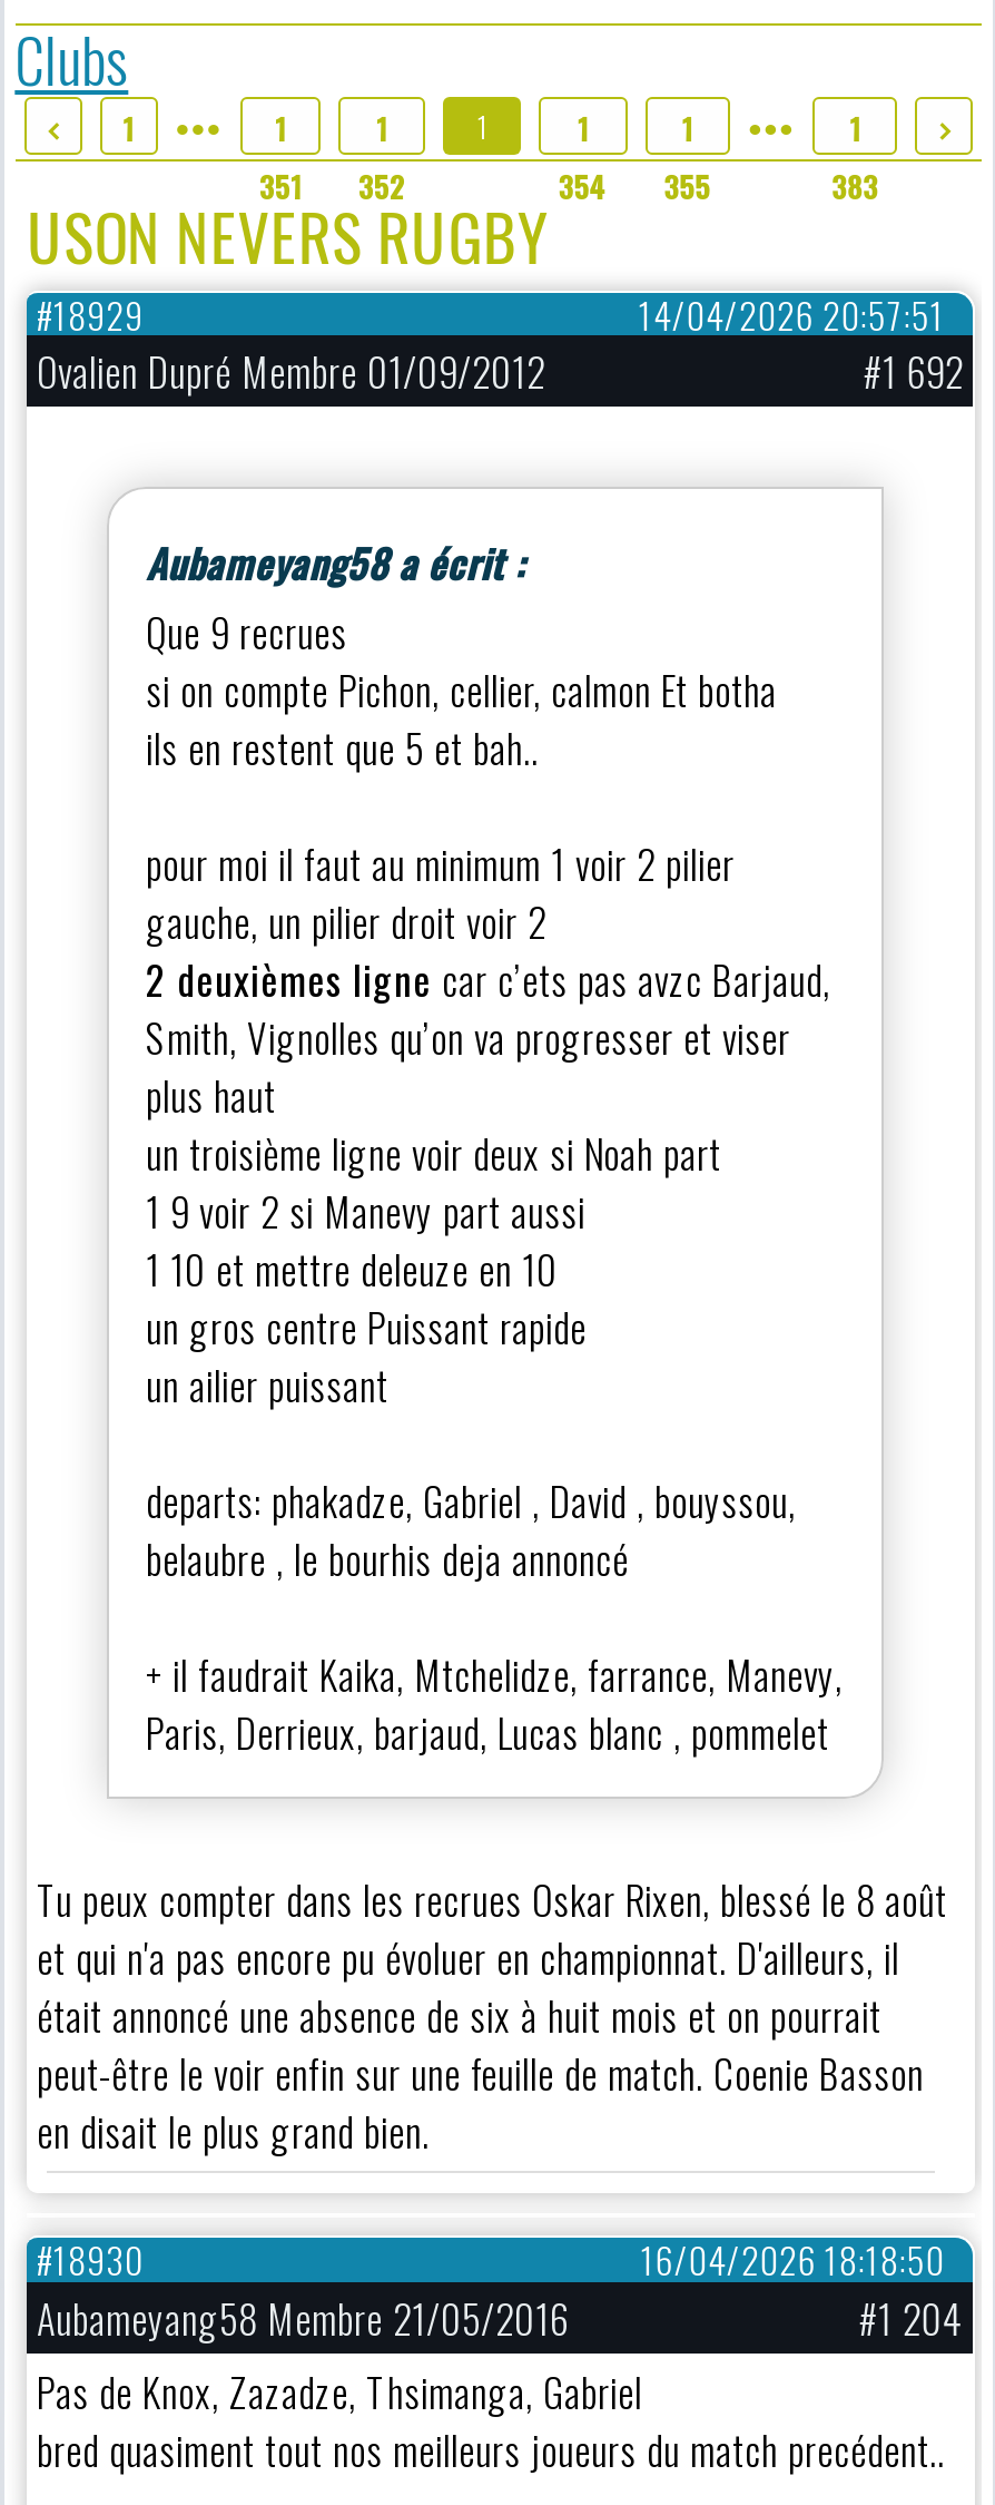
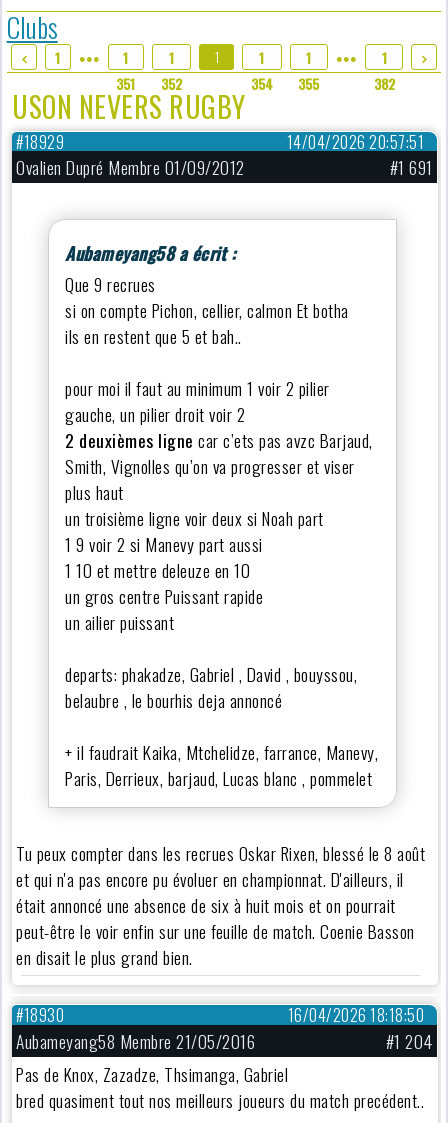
[832,164,878,208] 383 -> [374,74,395,94] 382
[863,342,964,400] #1 692 -> [390,154,433,180] #1 691

